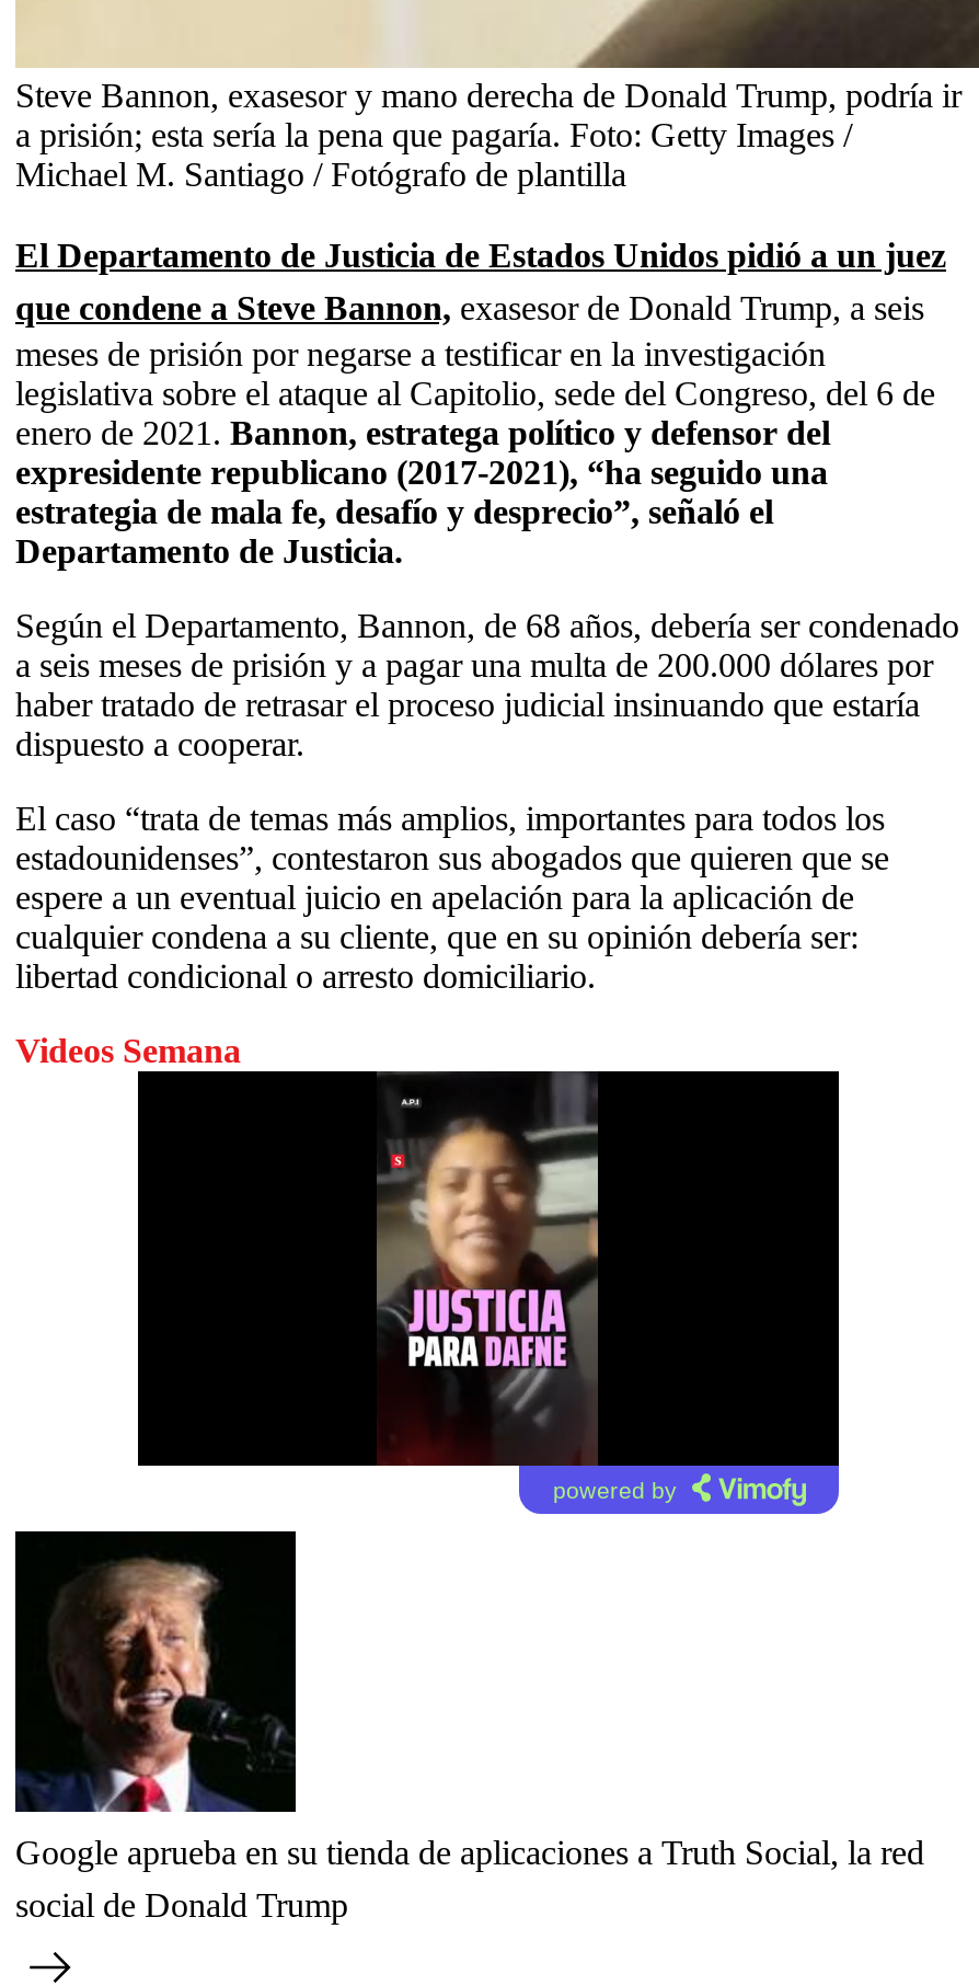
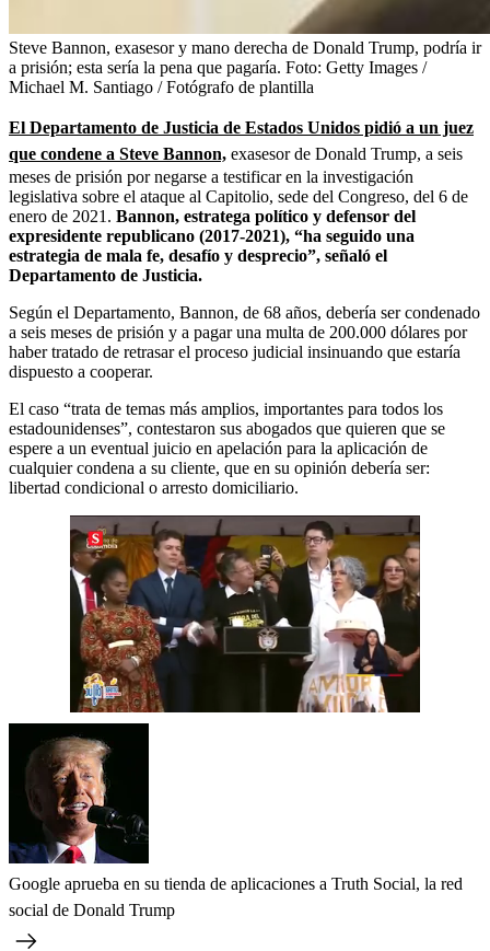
[15,1031,241,1068] Videos Semana -> none
[138,1069,841,1516] [image] -> [70,514,421,715] [image]
[553,1476,678,1502] powered by -> none

